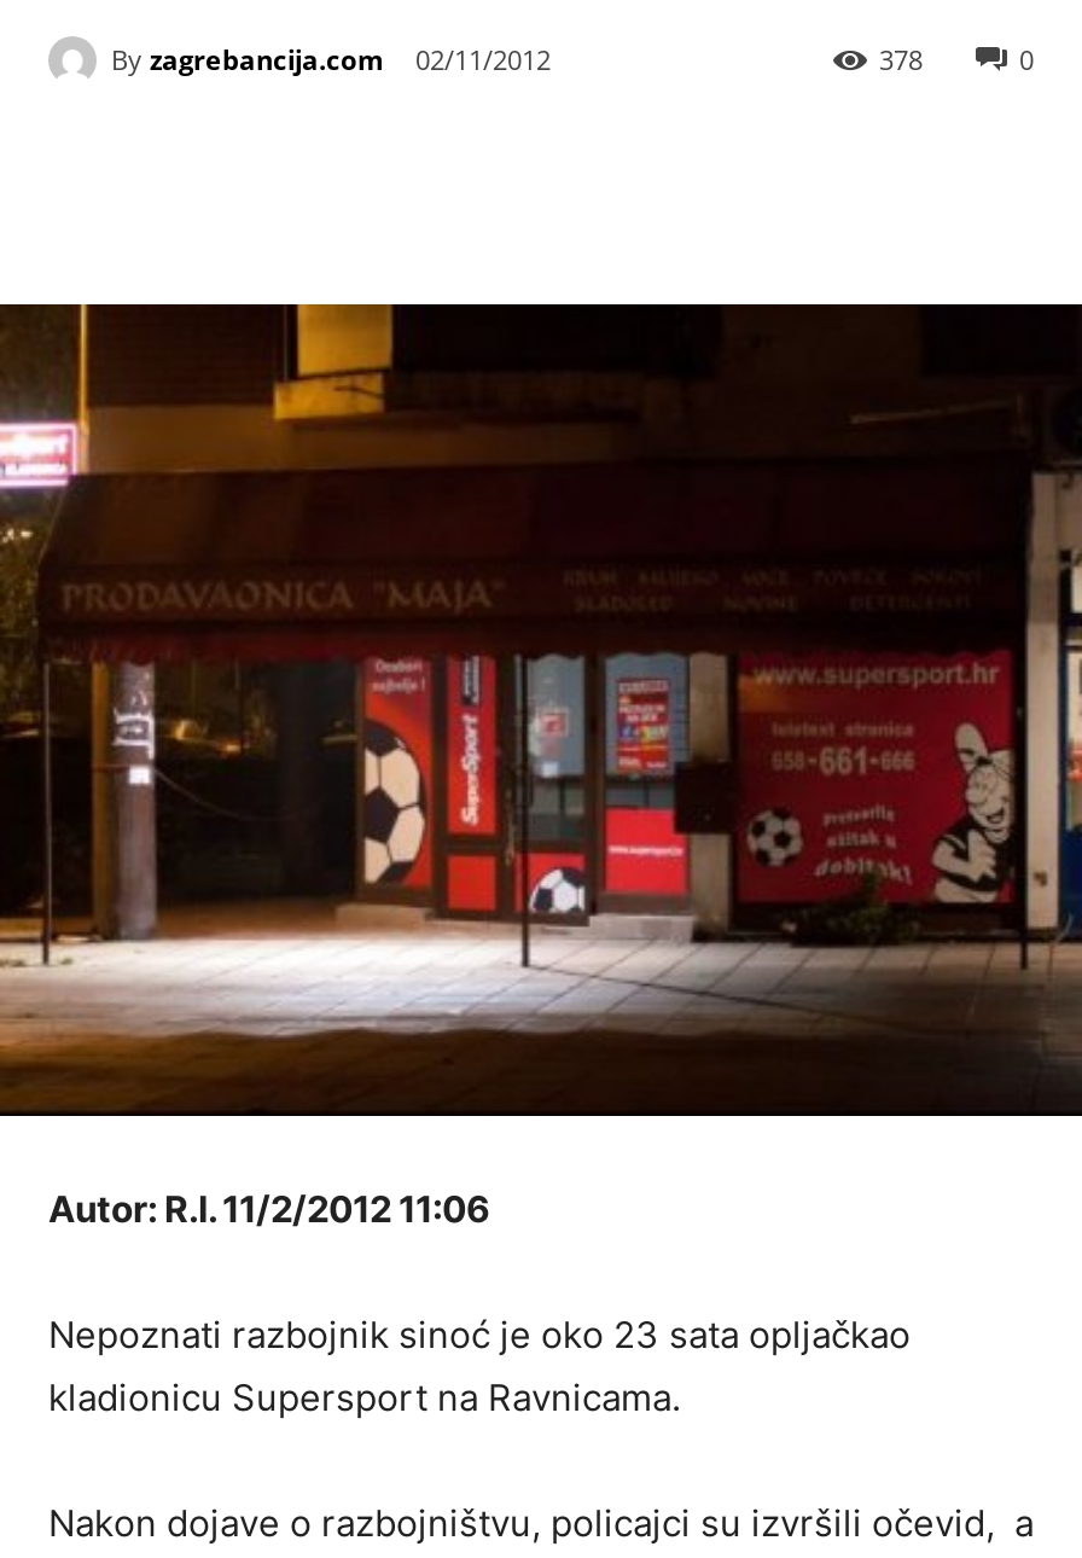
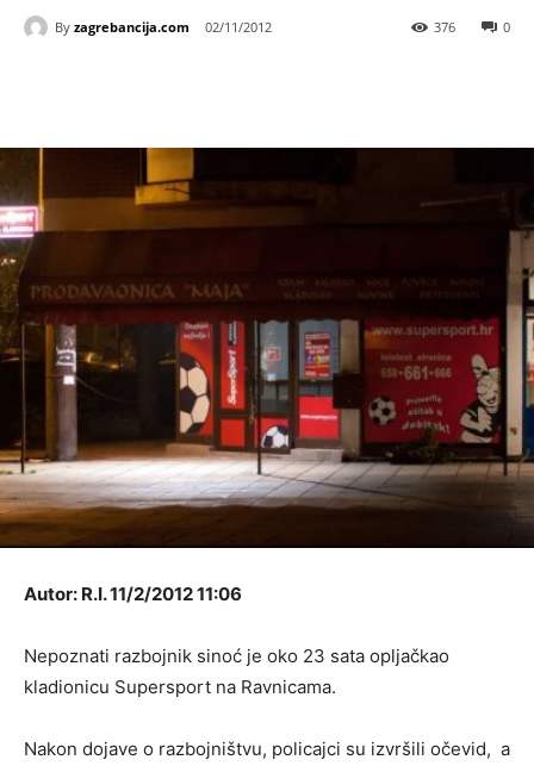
[879,41,923,78] 378 -> [434,18,455,36] 376

